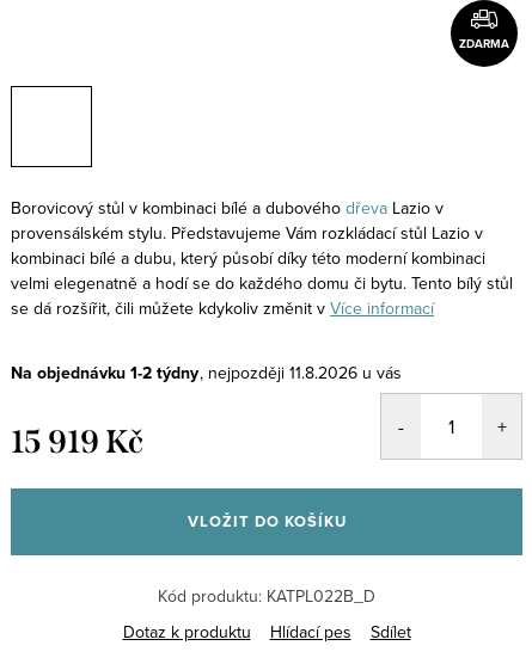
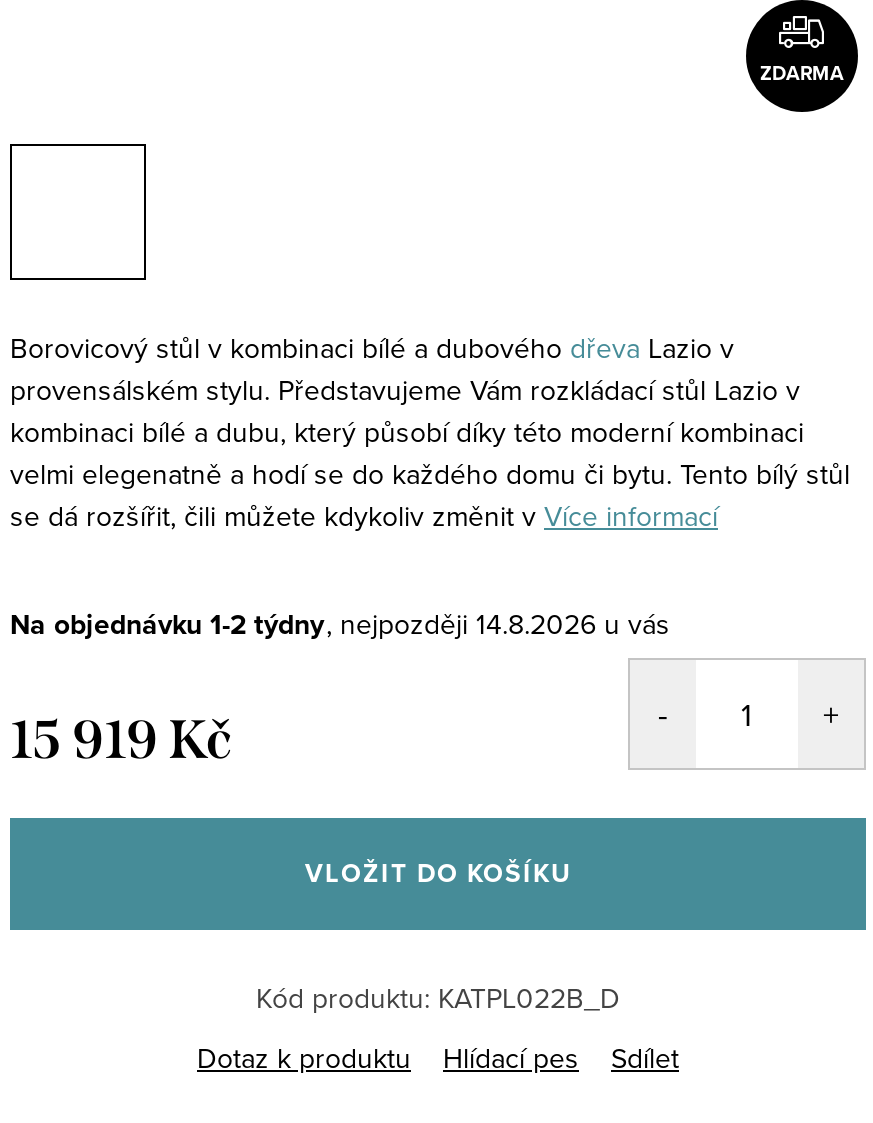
[285,361,362,385] 11.8.2026 -> [468,604,604,644] 14.8.2026

